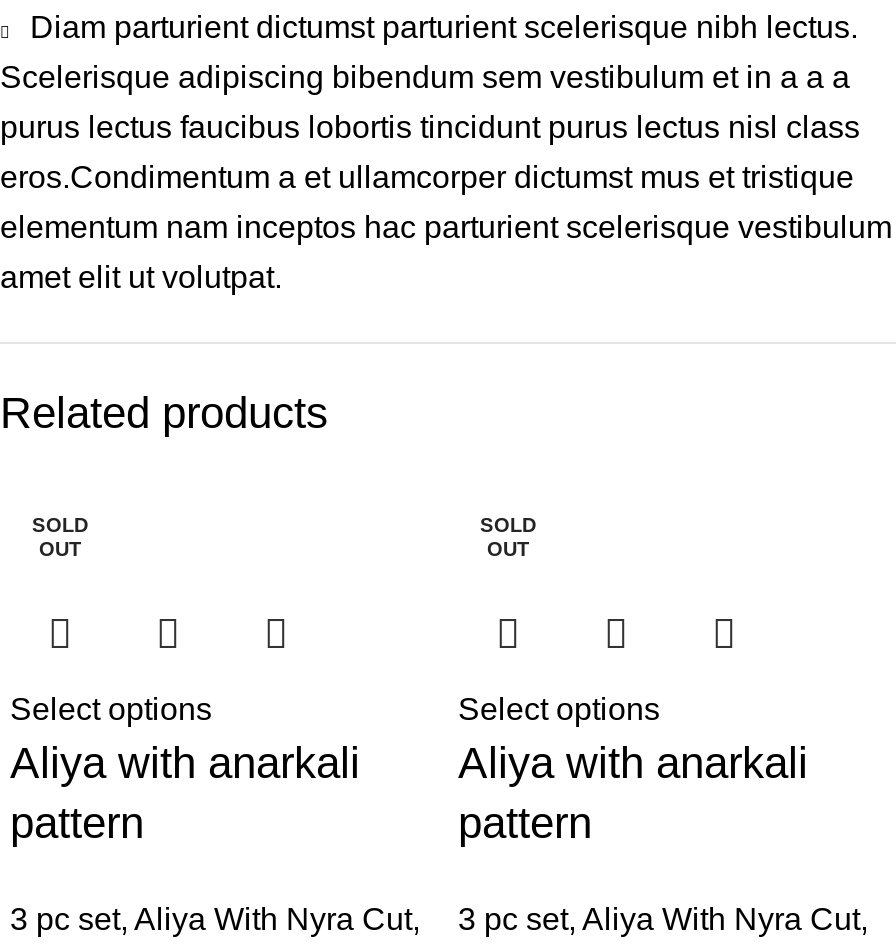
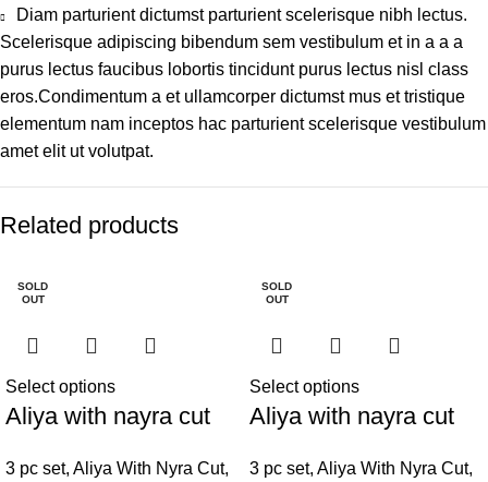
[10,737,360,847] Aliya with anarkali | pattern -> [5,402,210,429] Aliya with nayra cut
[458,737,808,847] Aliya with anarkali | pattern -> [249,402,454,429] Aliya with nayra cut

